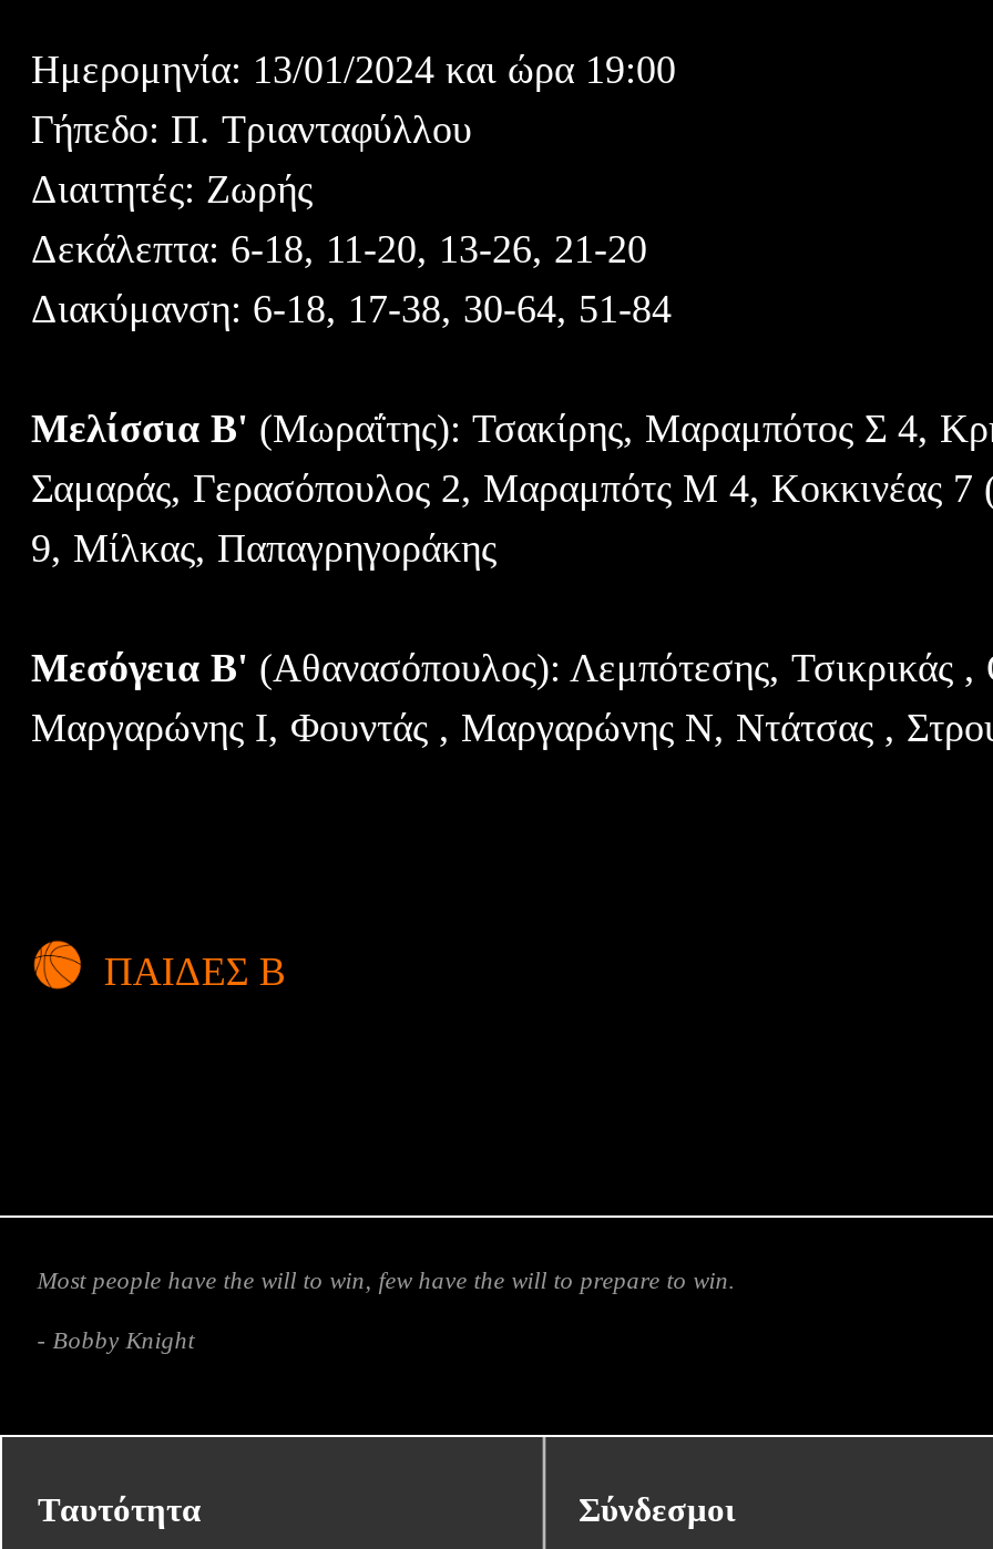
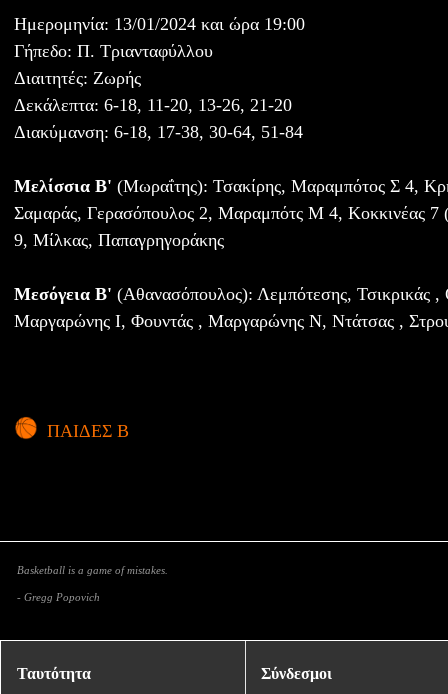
[37,1266,735,1293] Most people have the will to win, few have the will to prepare to win. -> [17,564,168,576] Basketball is a game of mistakes.
[37,1327,195,1353] - Bobby Knight -> [17,591,100,603] - Gregg Popovich

